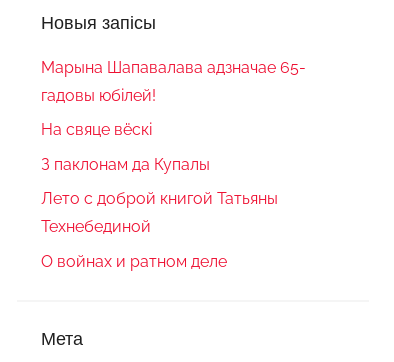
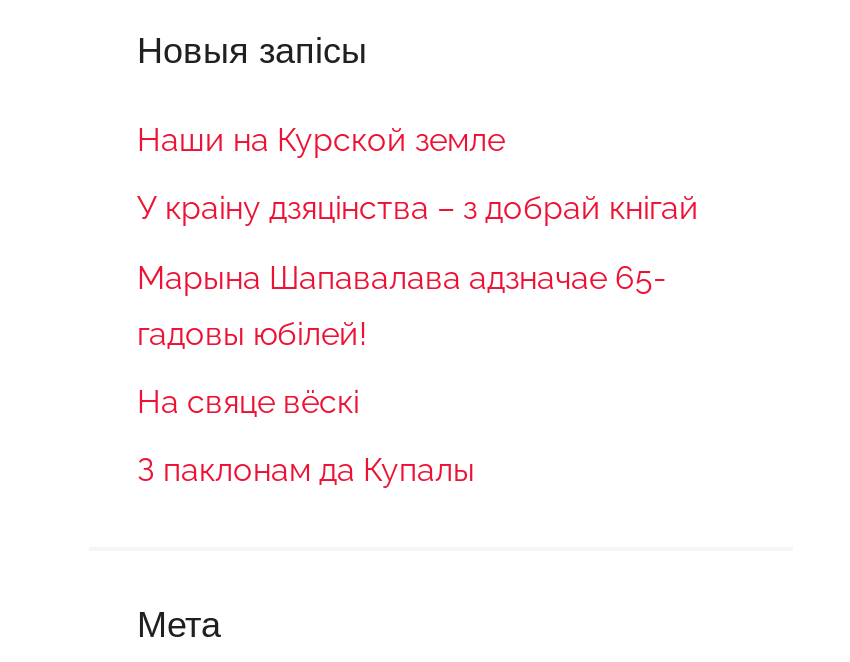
none -> [137,121,699,228] Наши на Курской земле | У краіну дзяцінства – з добрай кнігай
moved [41,58,306,174] -> [137,259,667,490]: Марына Шапавалава адзначае 65- | гадовы юбілей! | На свяце вёскі | З паклонам да Купалы
[41,189,278,271] Лето с доброй книгой Татьяны | Технебединой | О войнах и ратном деле -> none

